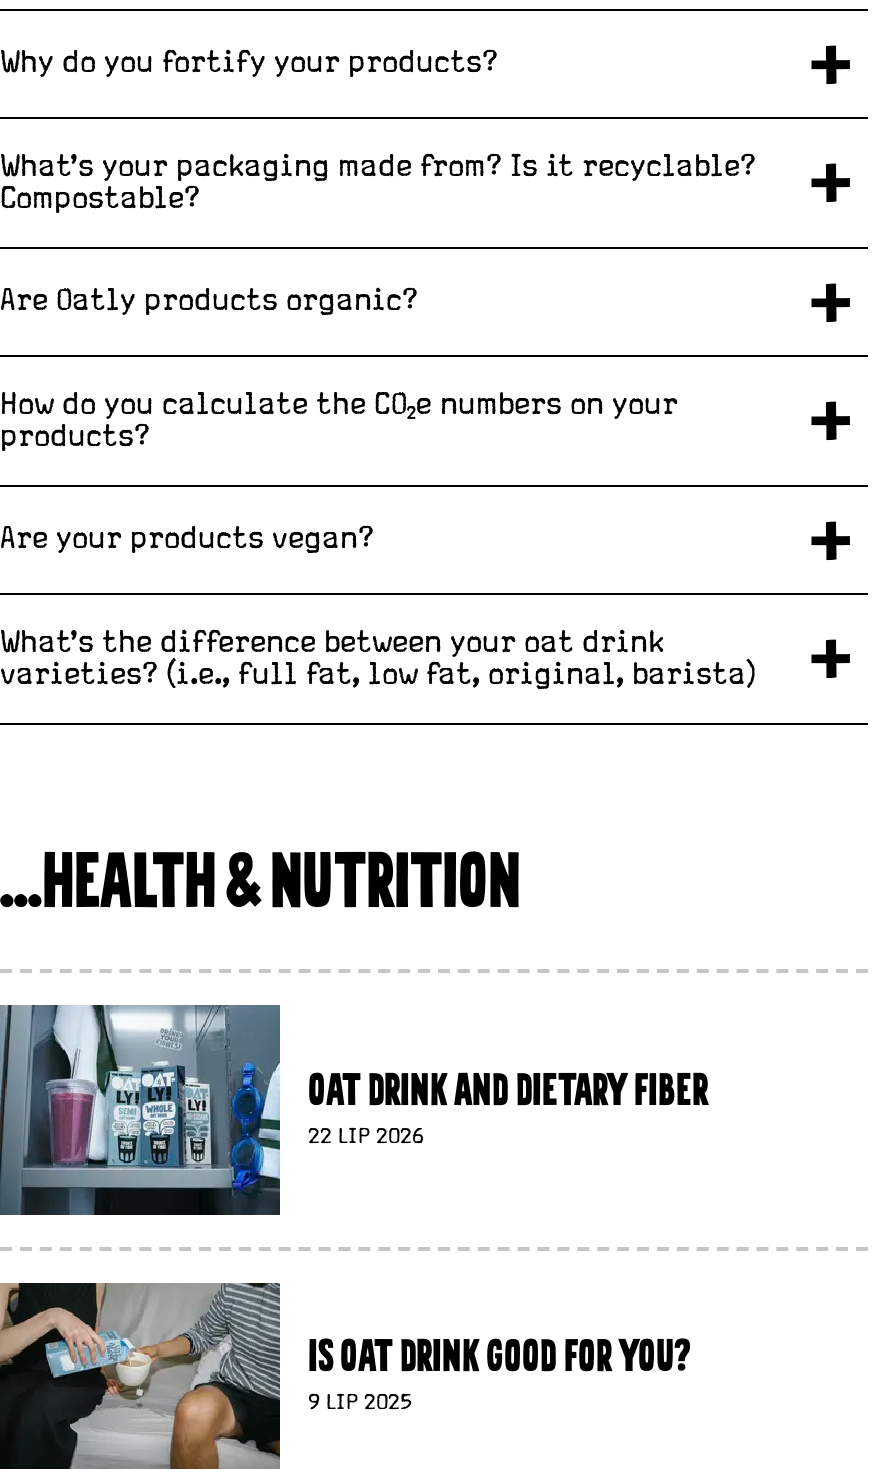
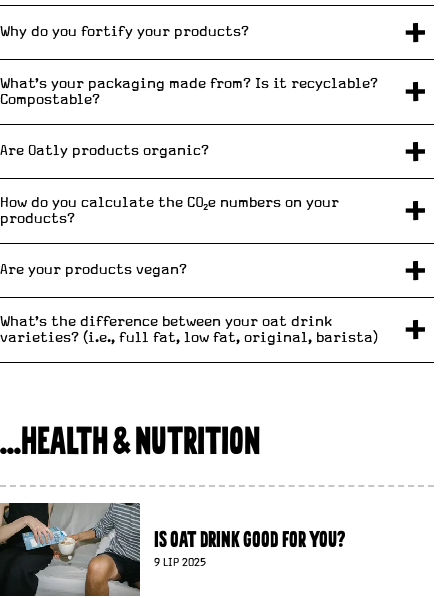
[6,1005,708,1217] [image] | OAT DRINK AND DIETARY FIBER | 22 LIP 2026 -> none

